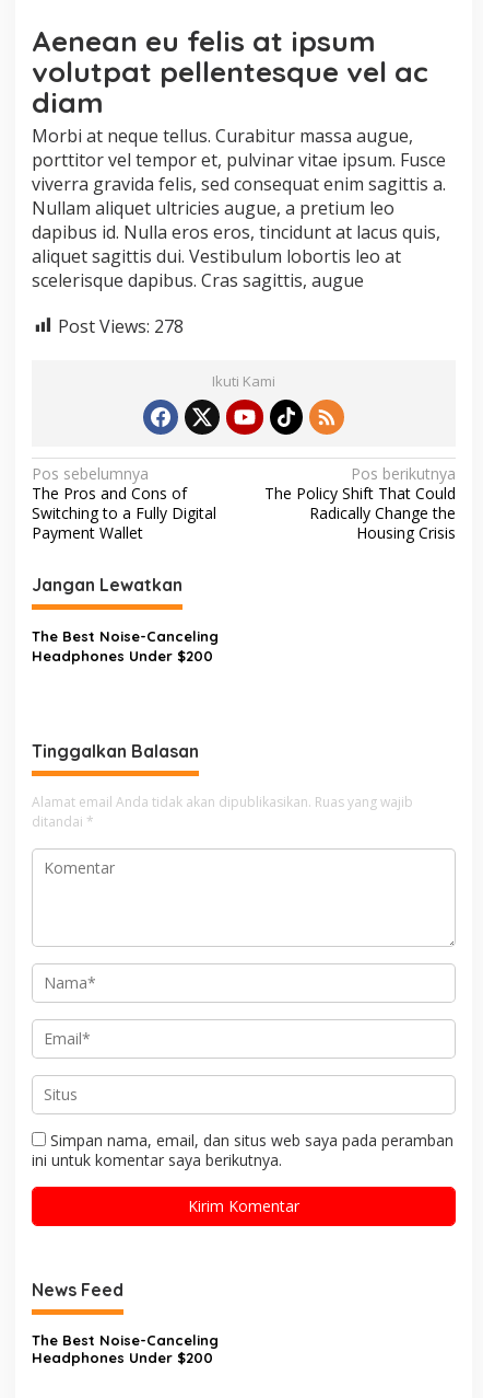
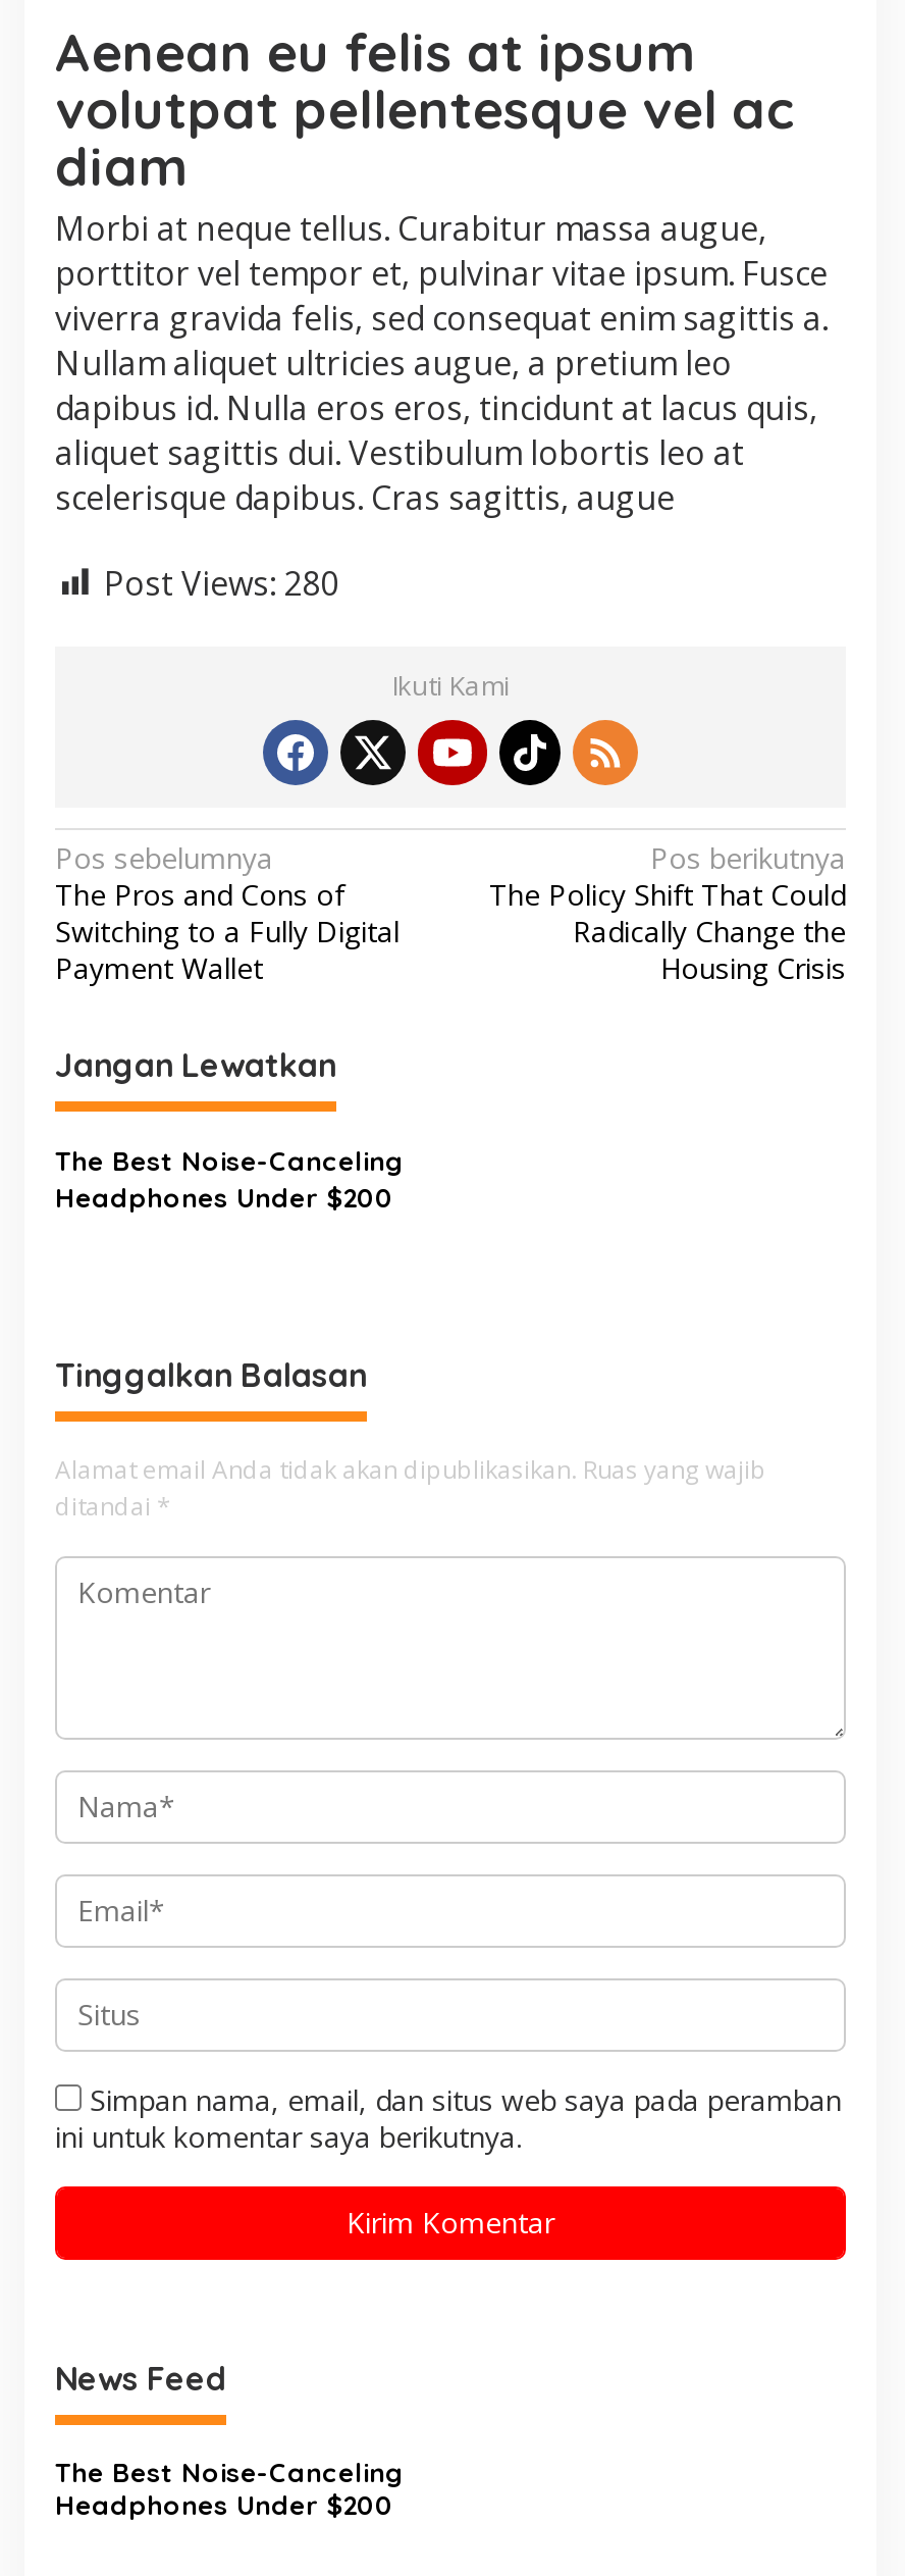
[58,314,184,338] Post Views: 278 -> [104,560,338,605] Post Views: 280

